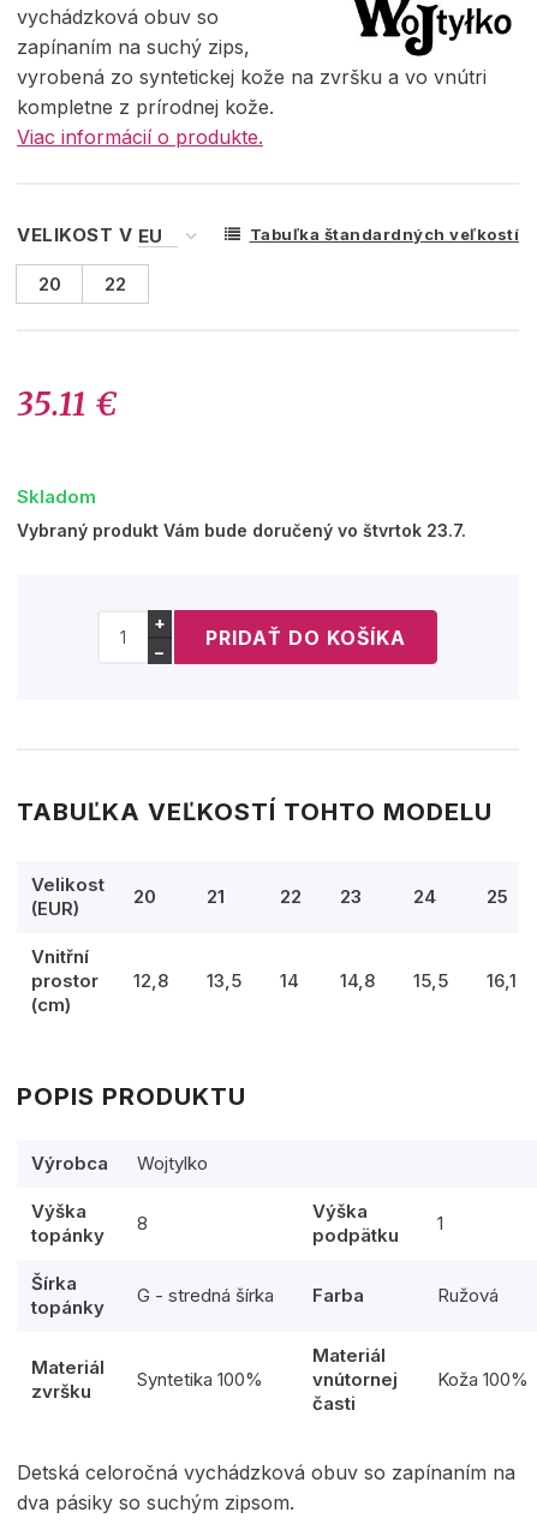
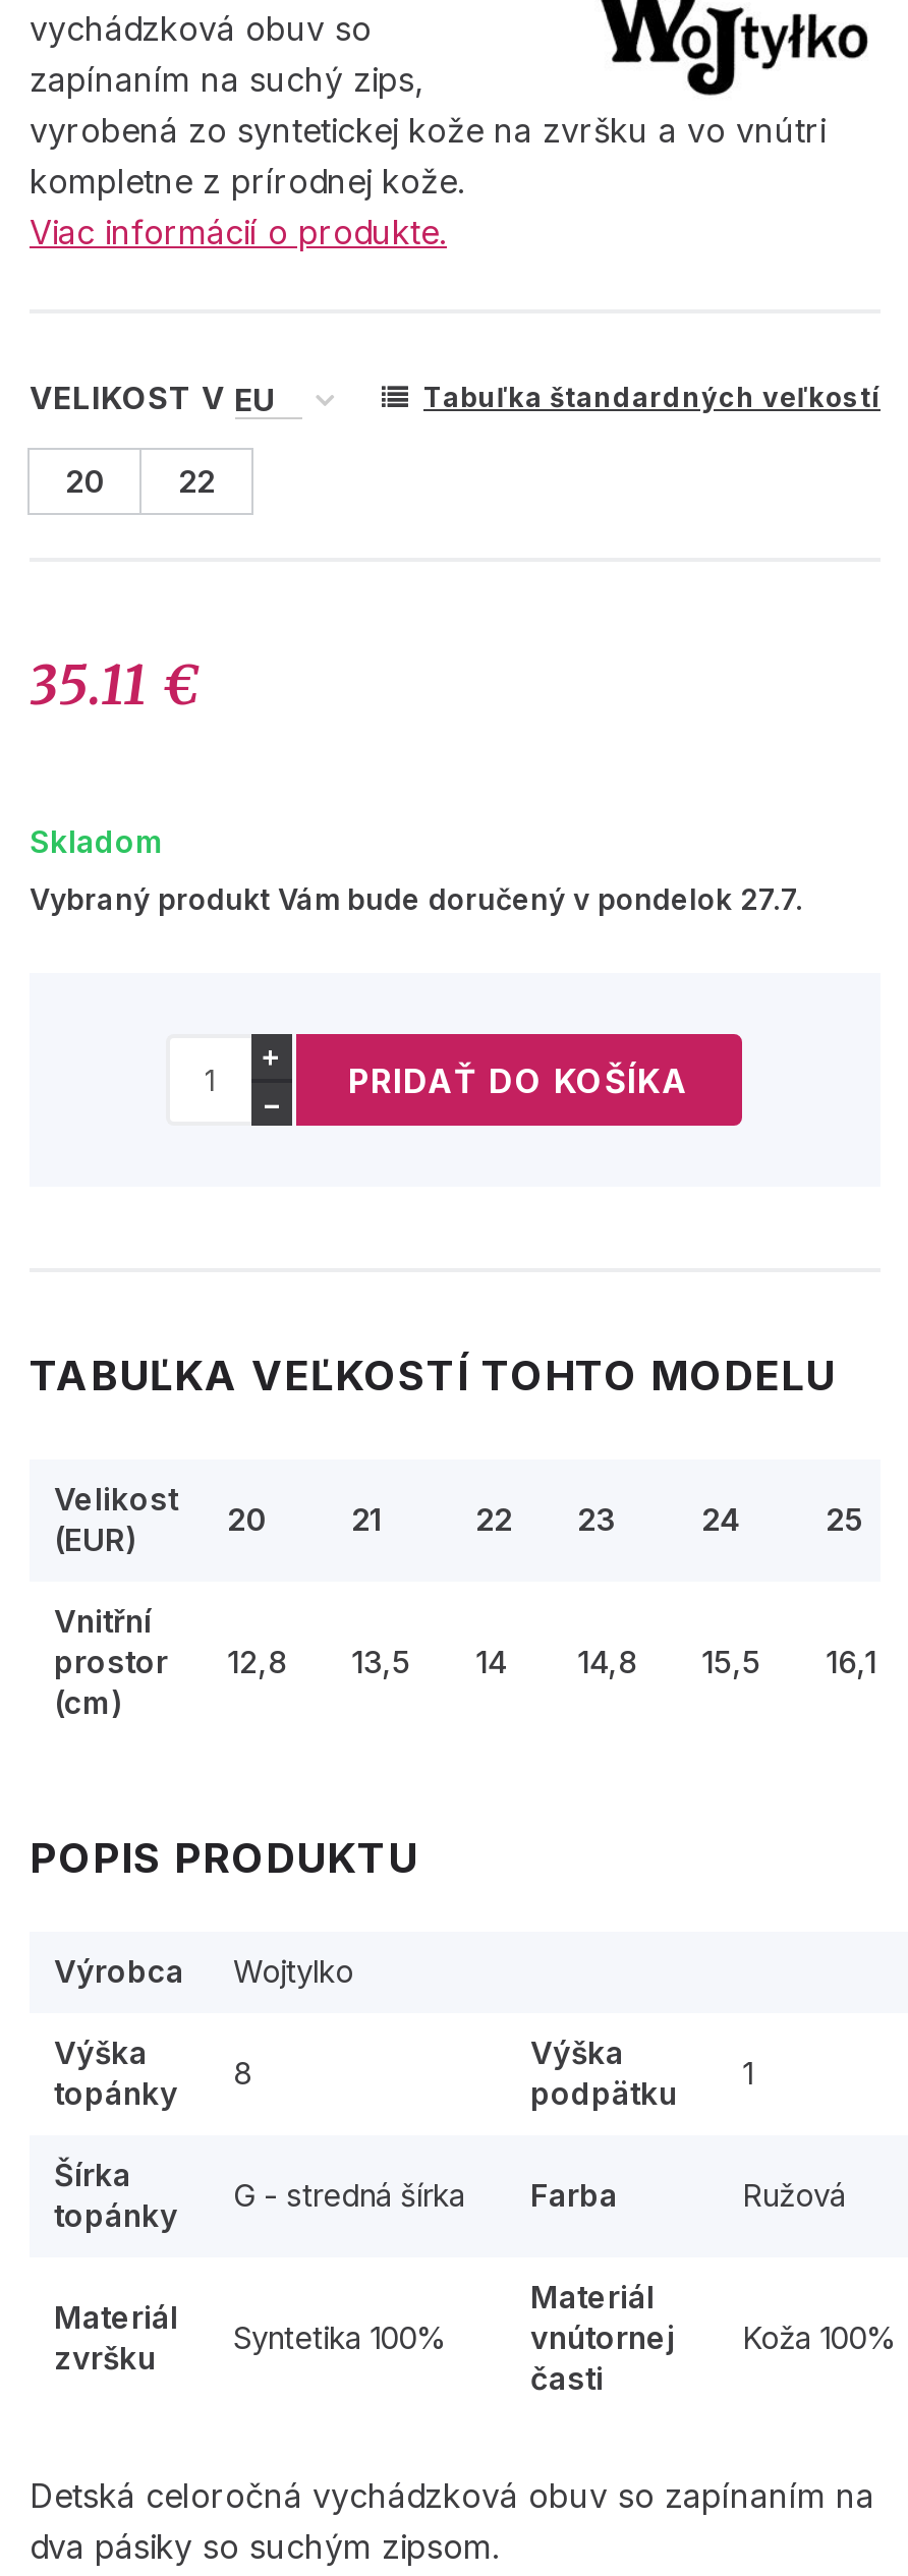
[17,520,466,541] Vybraný produkt Vám bude doručený vo štvrtok 23.7. -> [30,882,803,916] Vybraný produkt Vám bude doručený v pondelok 27.7.

